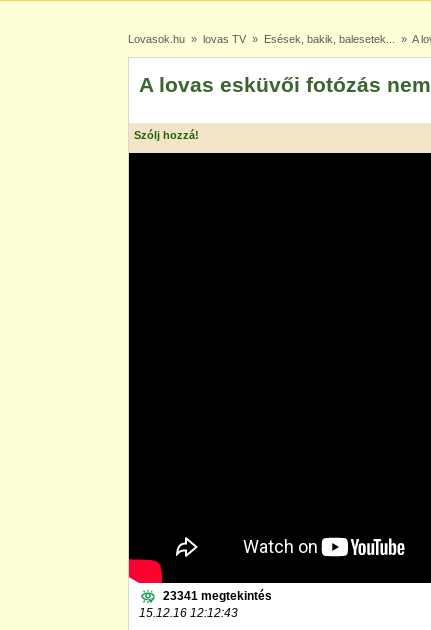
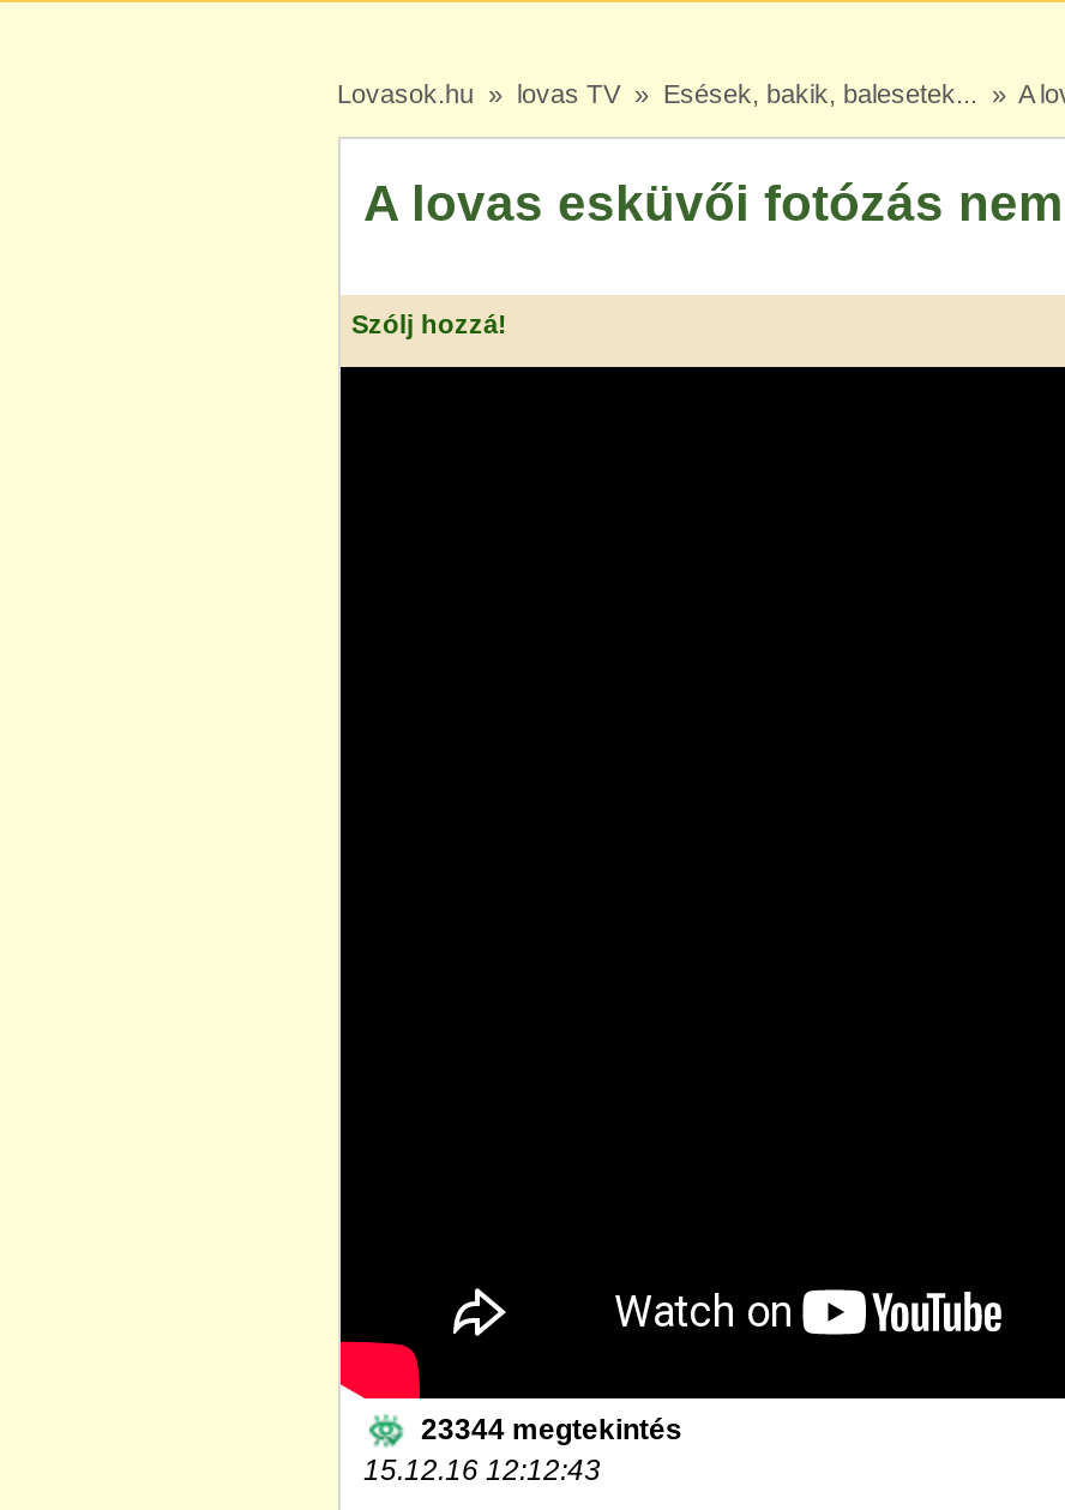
[162,589,271,603] 23341 megtekintés -> [421,1413,682,1446] 23344 megtekintés

